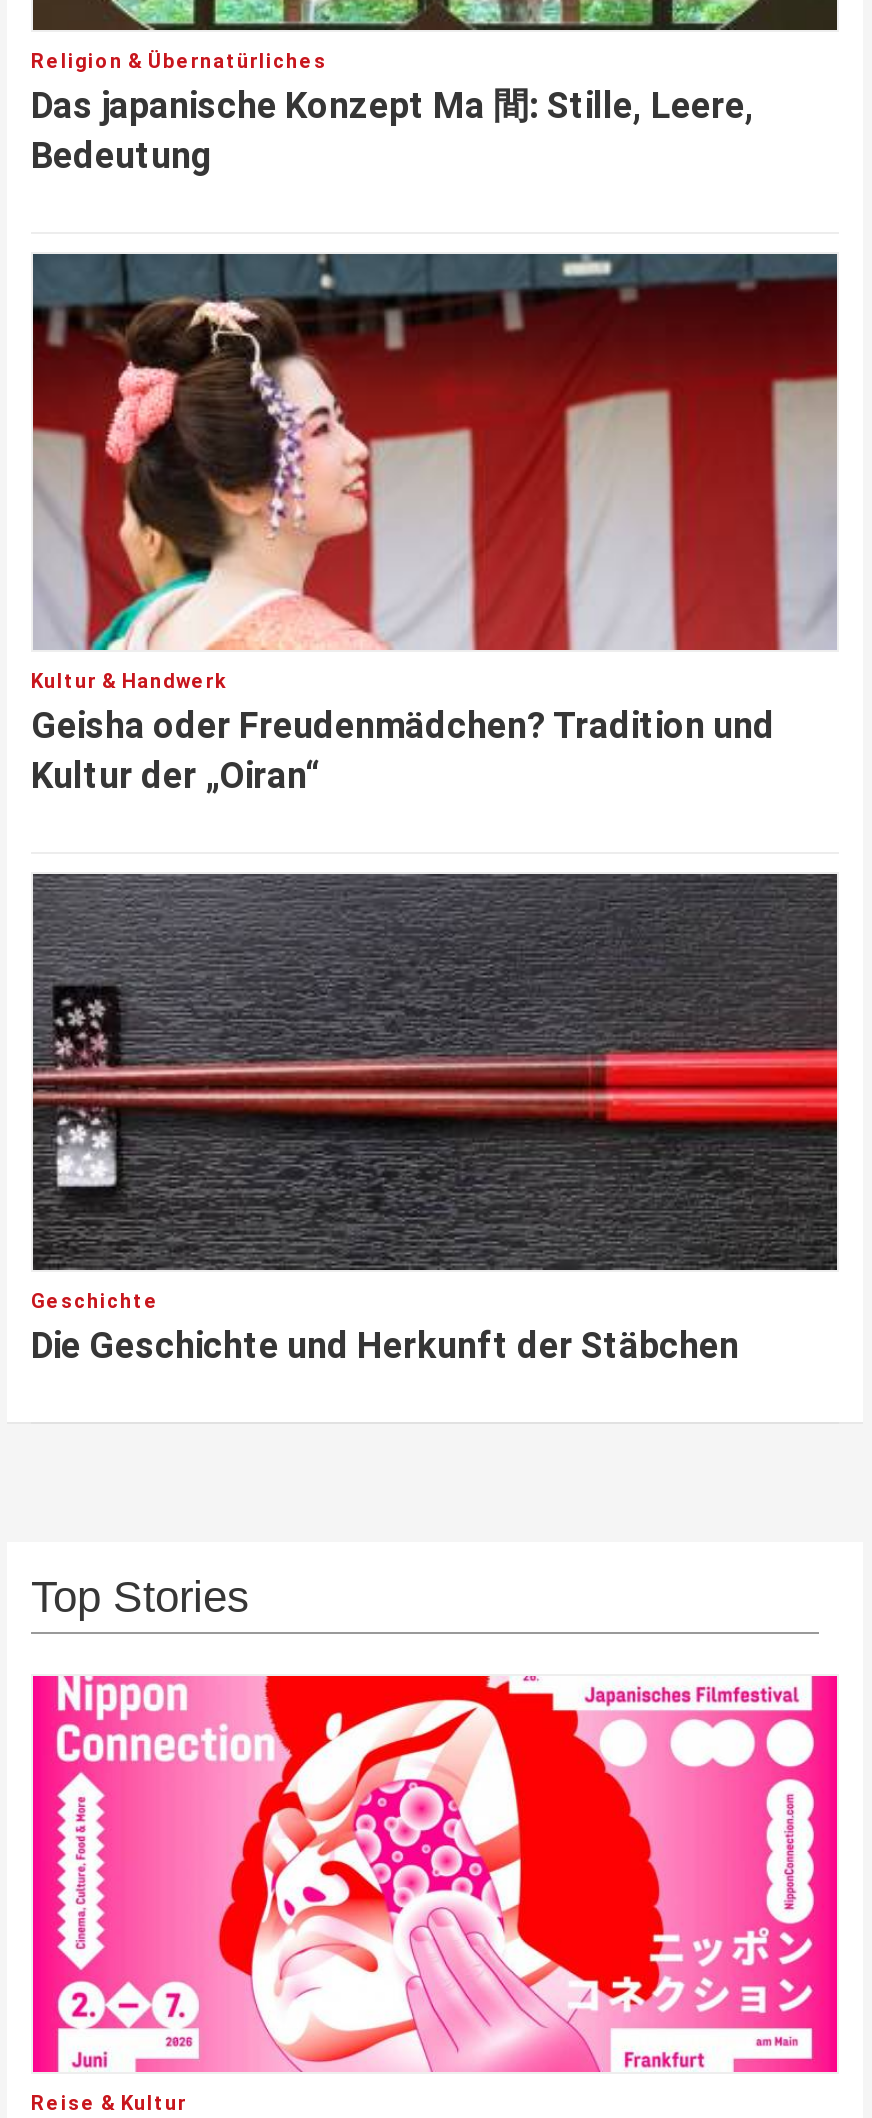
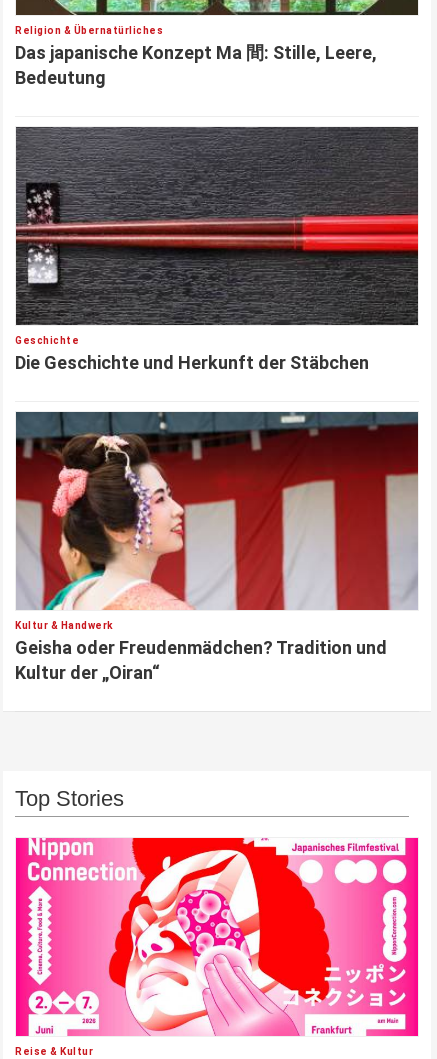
moved [31,252,839,796] -> [15,411,419,683]: [image] | Kultur & Handwerk | Geisha oder Freudenmädchen? Tradition und | Kultur der „Oiran“
moved [31,872,839,1366] -> [15,127,419,373]: [image] | Geschichte | Die Geschichte und Herkunft der Stäbchen

